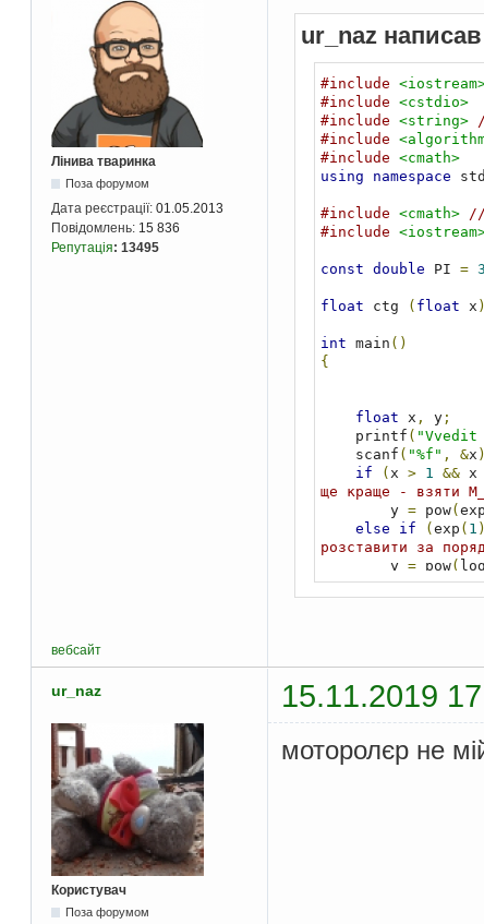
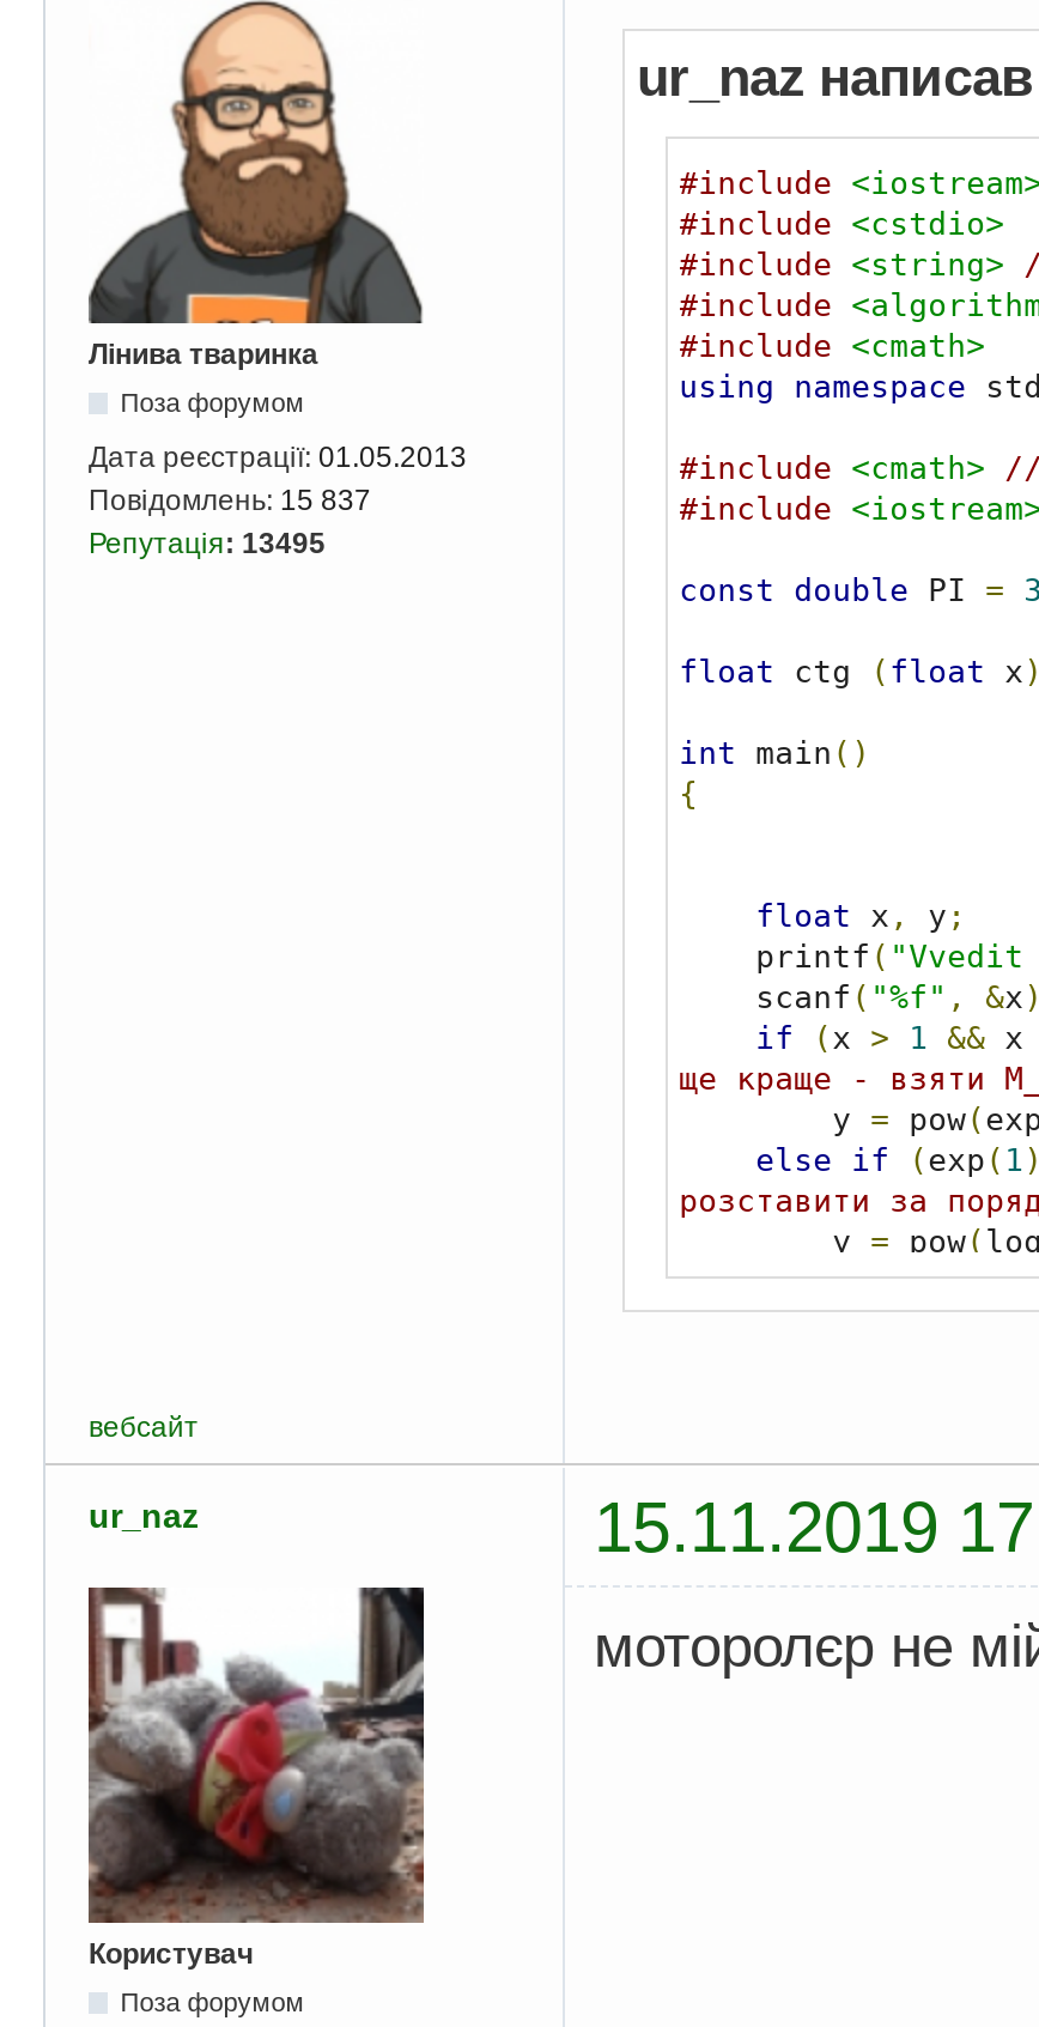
[51,220,180,236] Повідомлень: 15 836 -> [89,484,371,517] Повідомлень: 15 837

